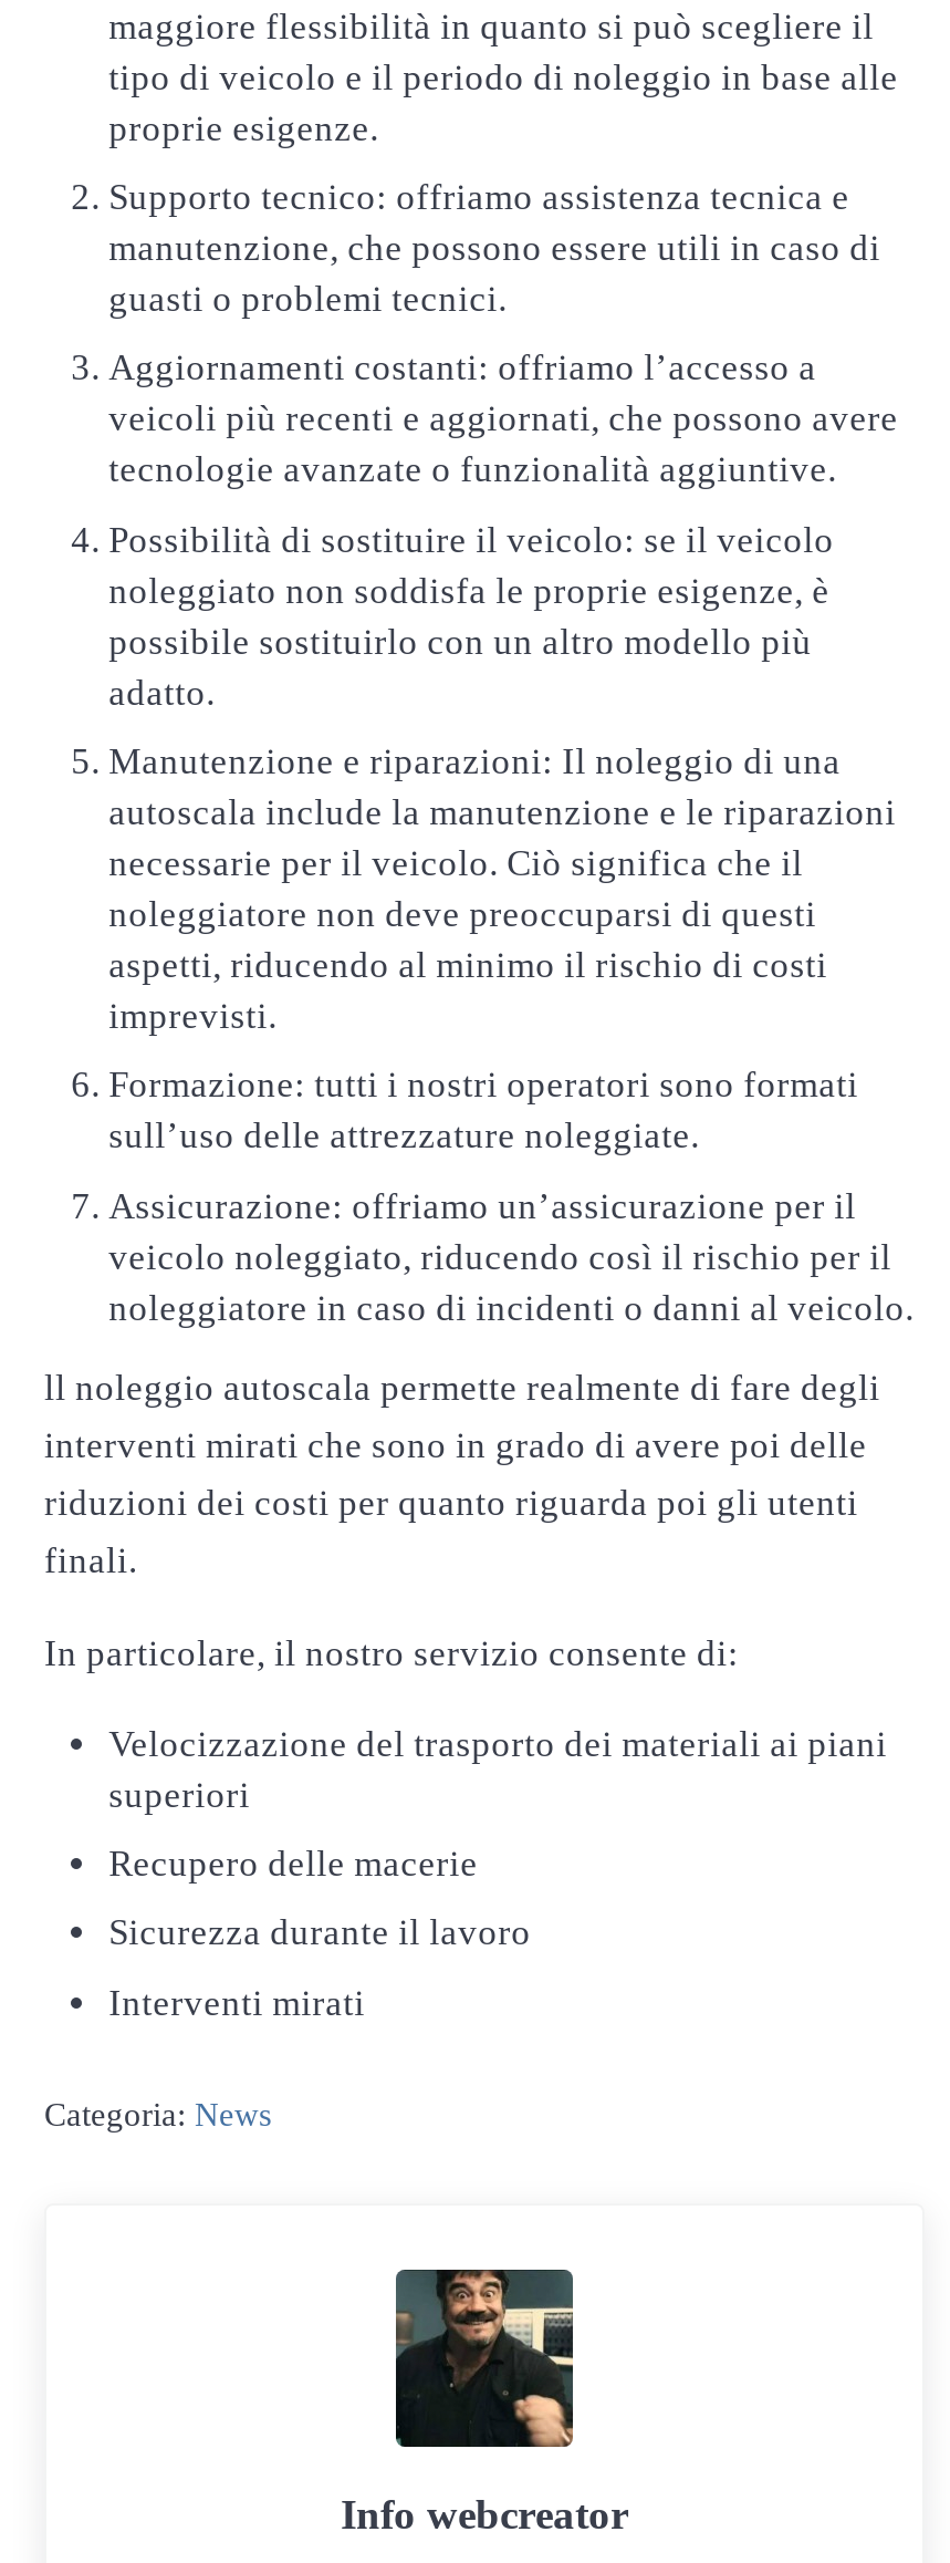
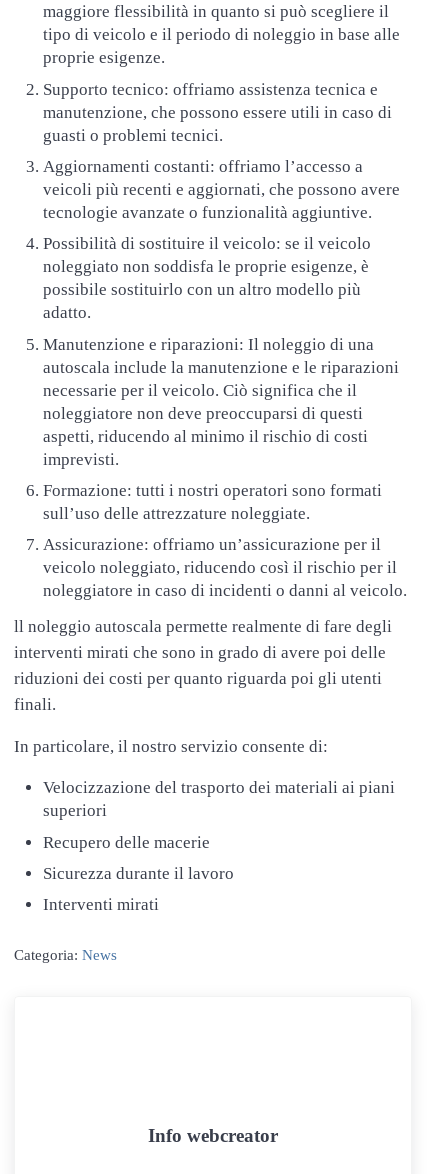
[394,2266,575,2450] [image] -> none

